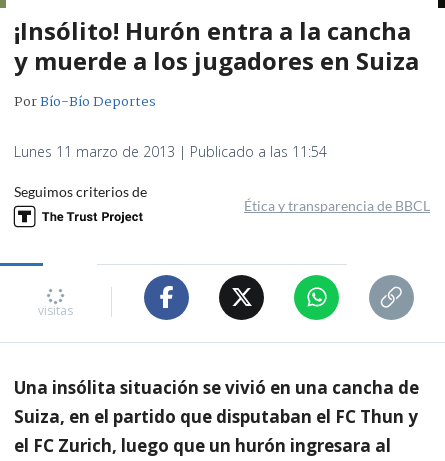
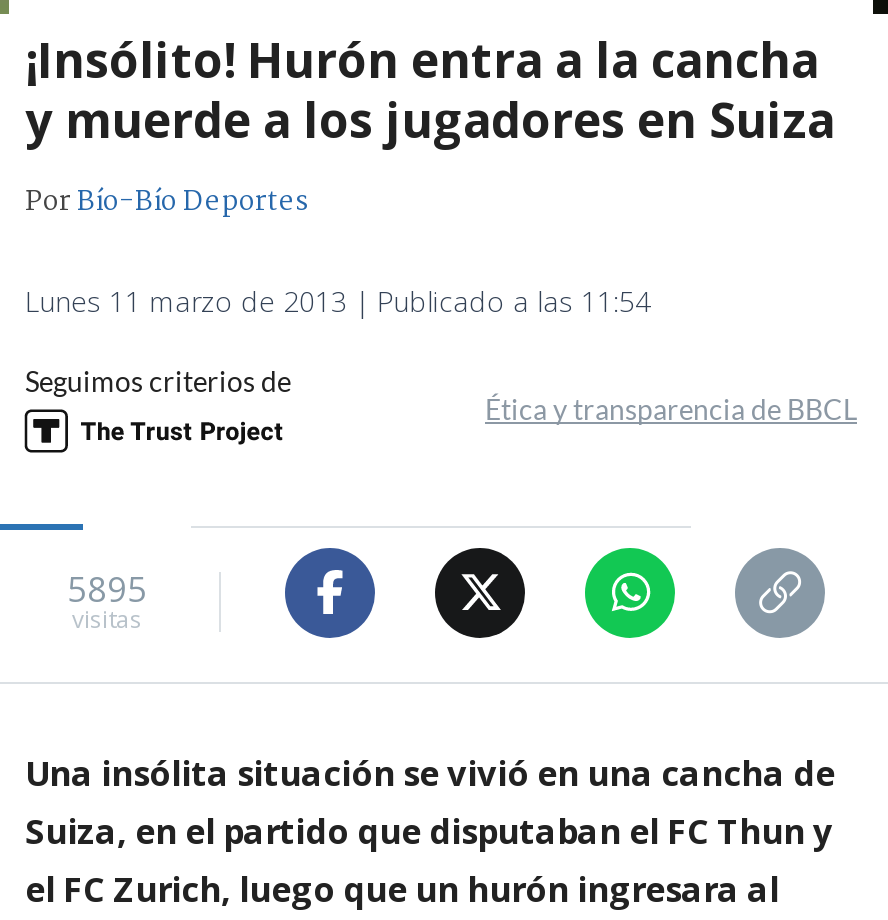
none -> [67,567,147,613] 5895

